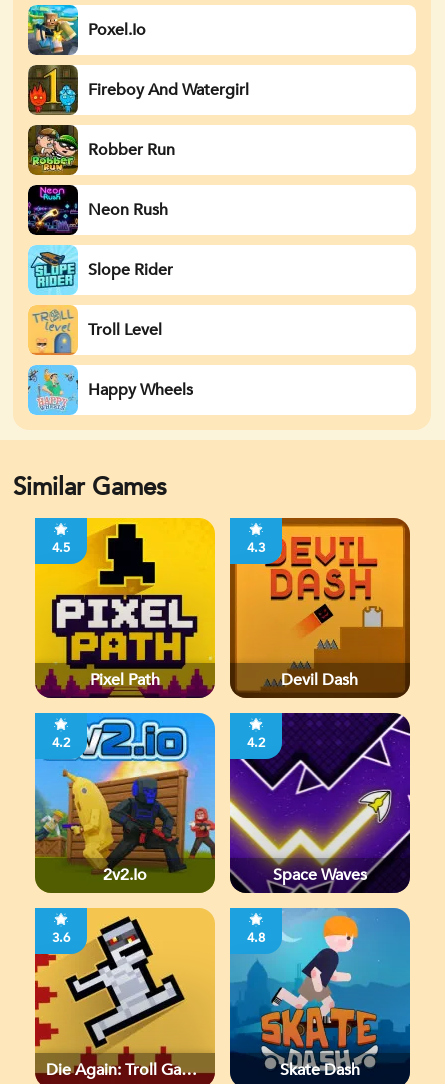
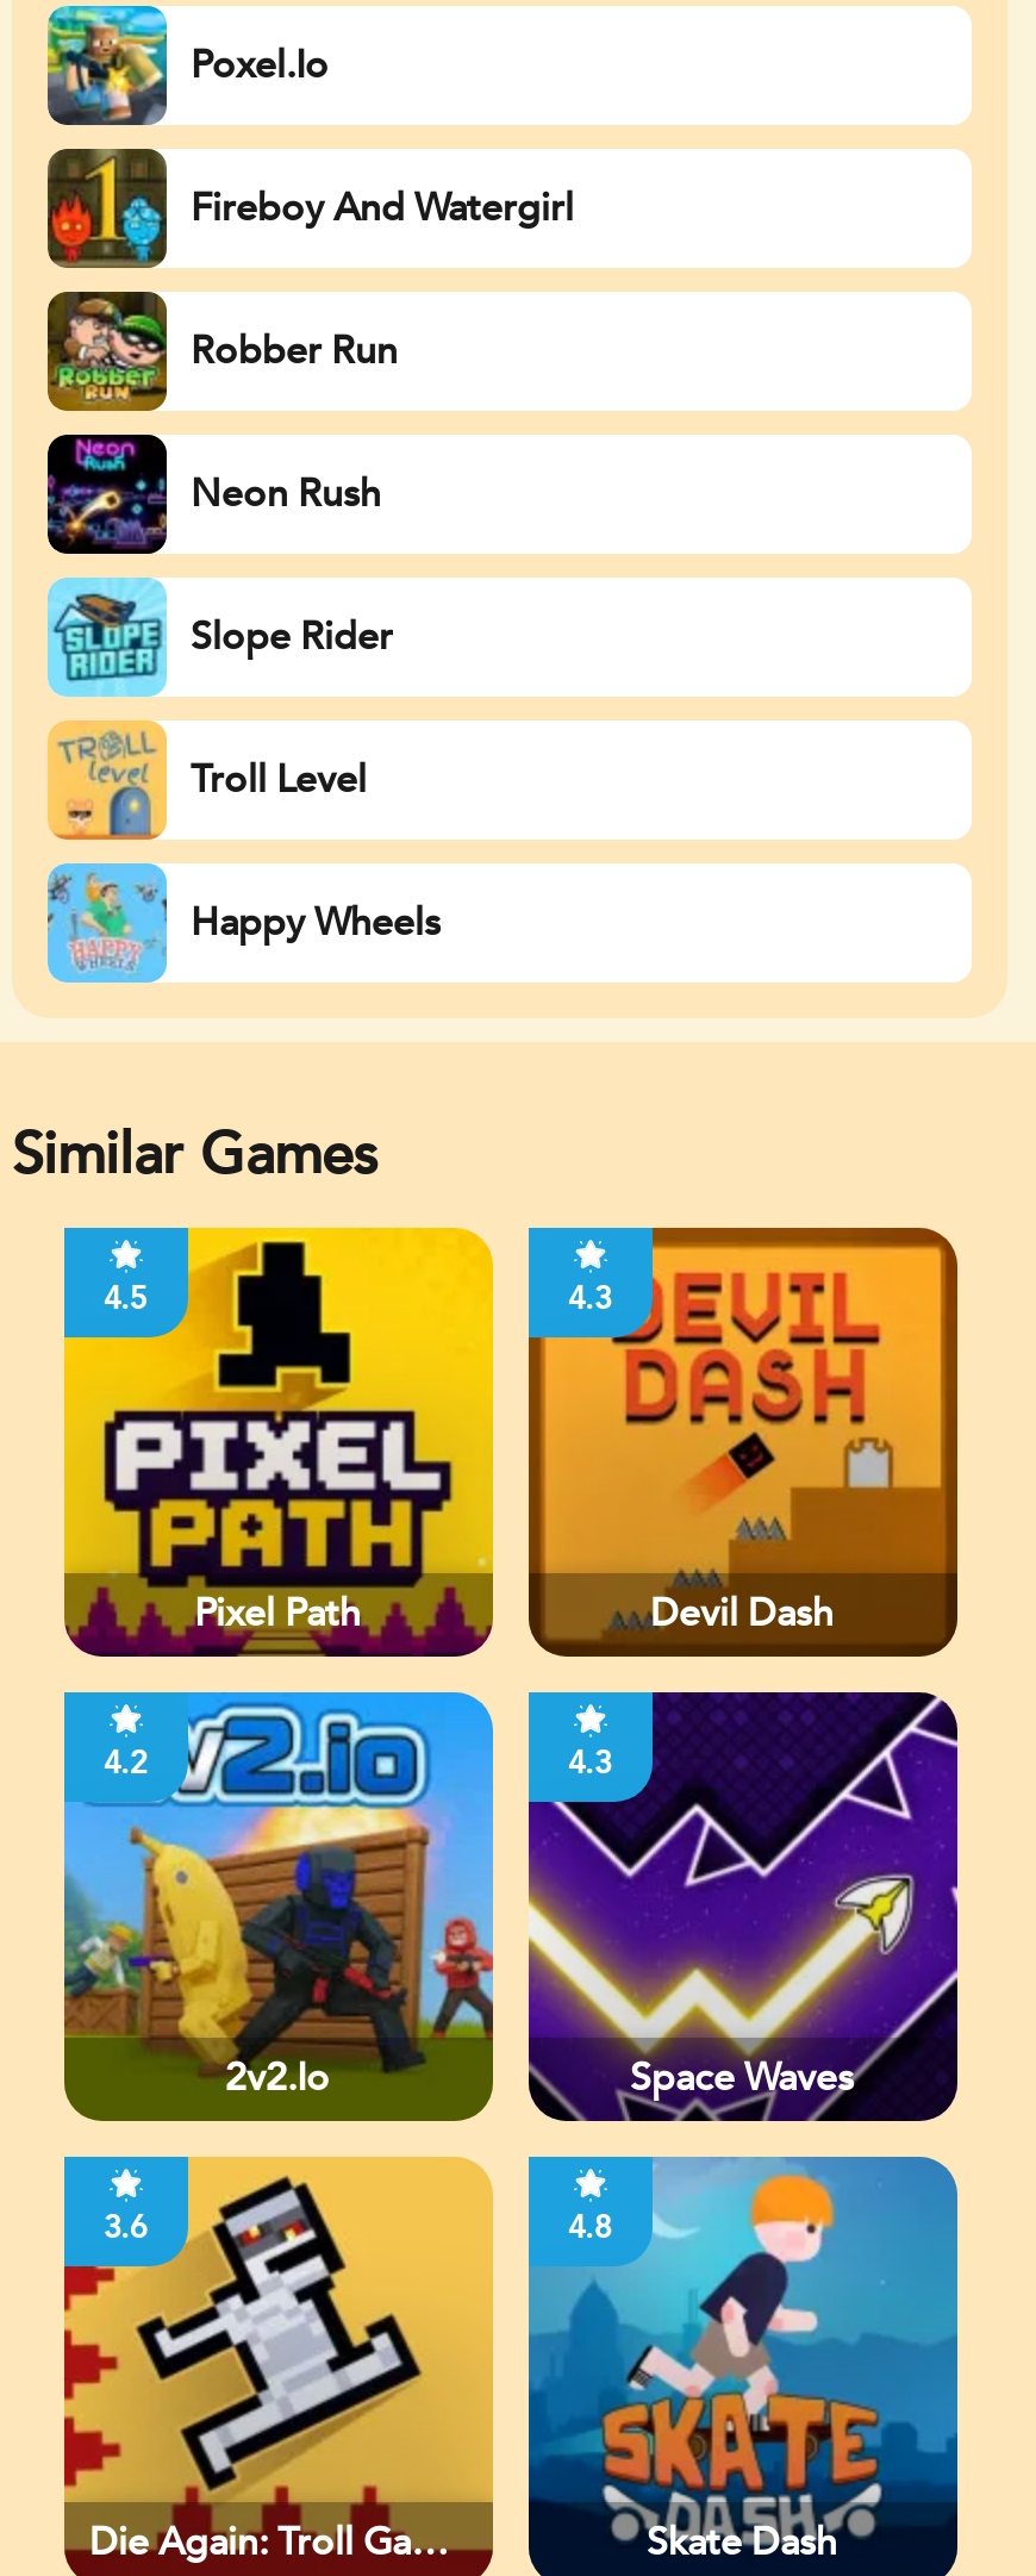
[246,734,264,752] 4.2 -> [568,1742,611,1785] 4.3

